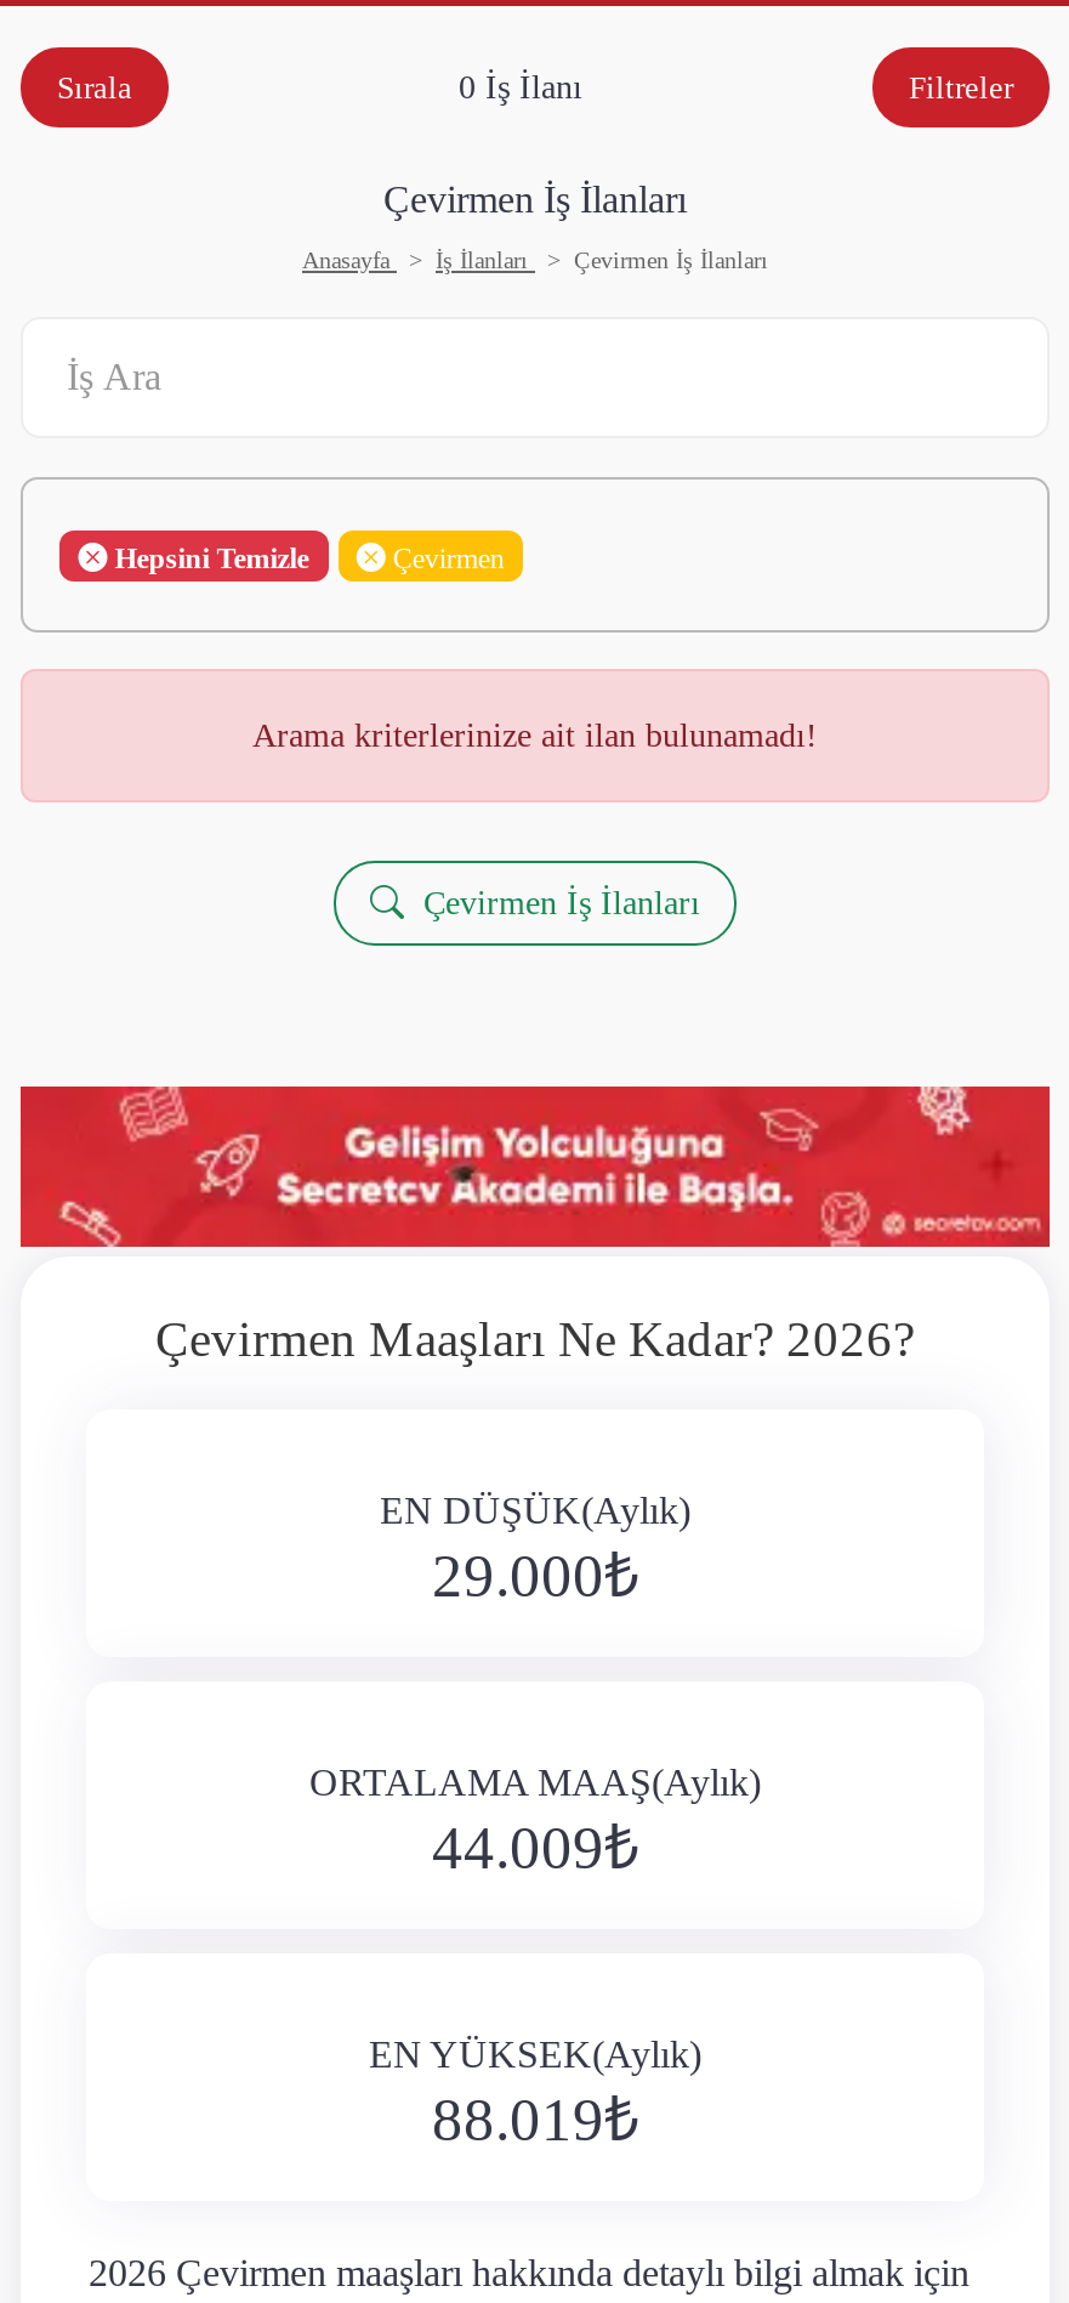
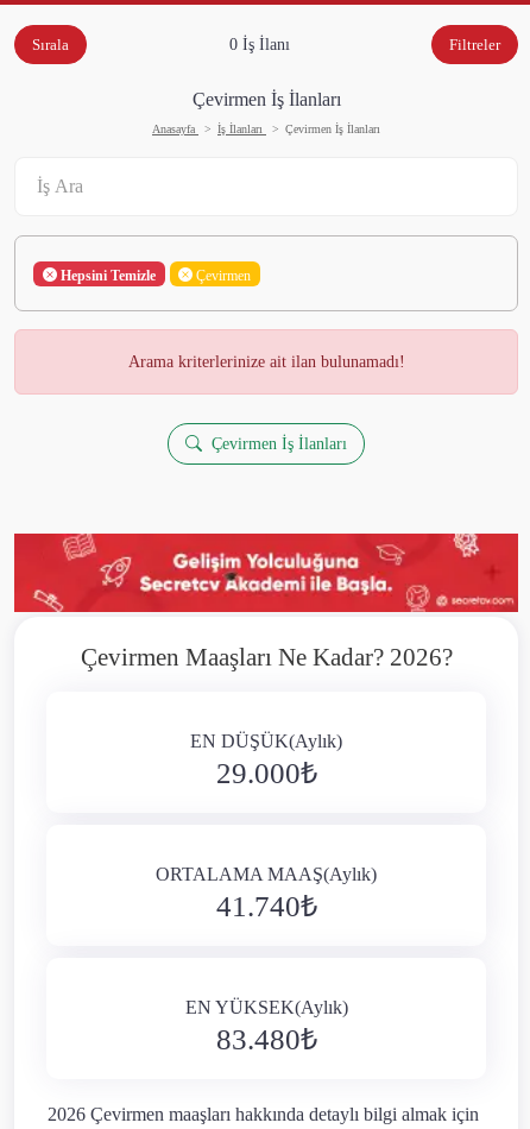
[432,1815,638,1881] 44.009₺ -> [216,890,317,922] 41.740₺
[432,2087,638,2153] 88.019₺ -> [216,1023,317,1056] 83.480₺

